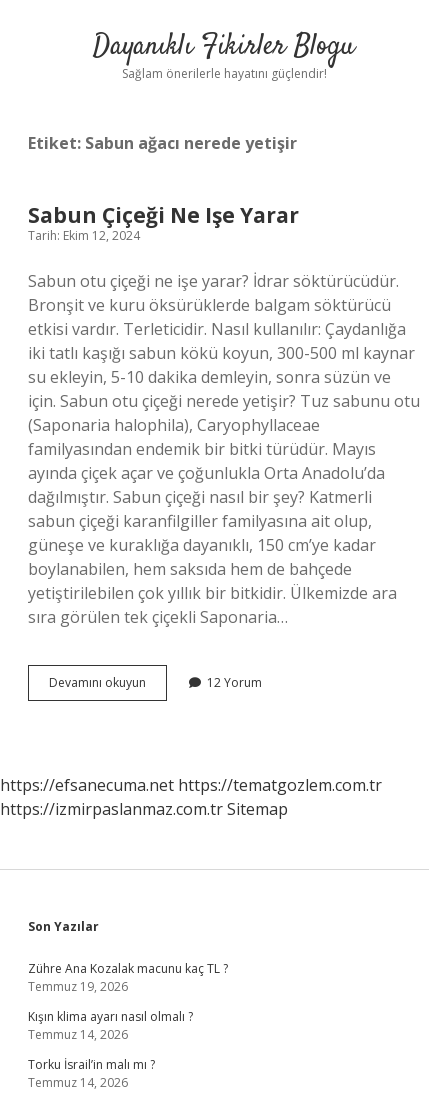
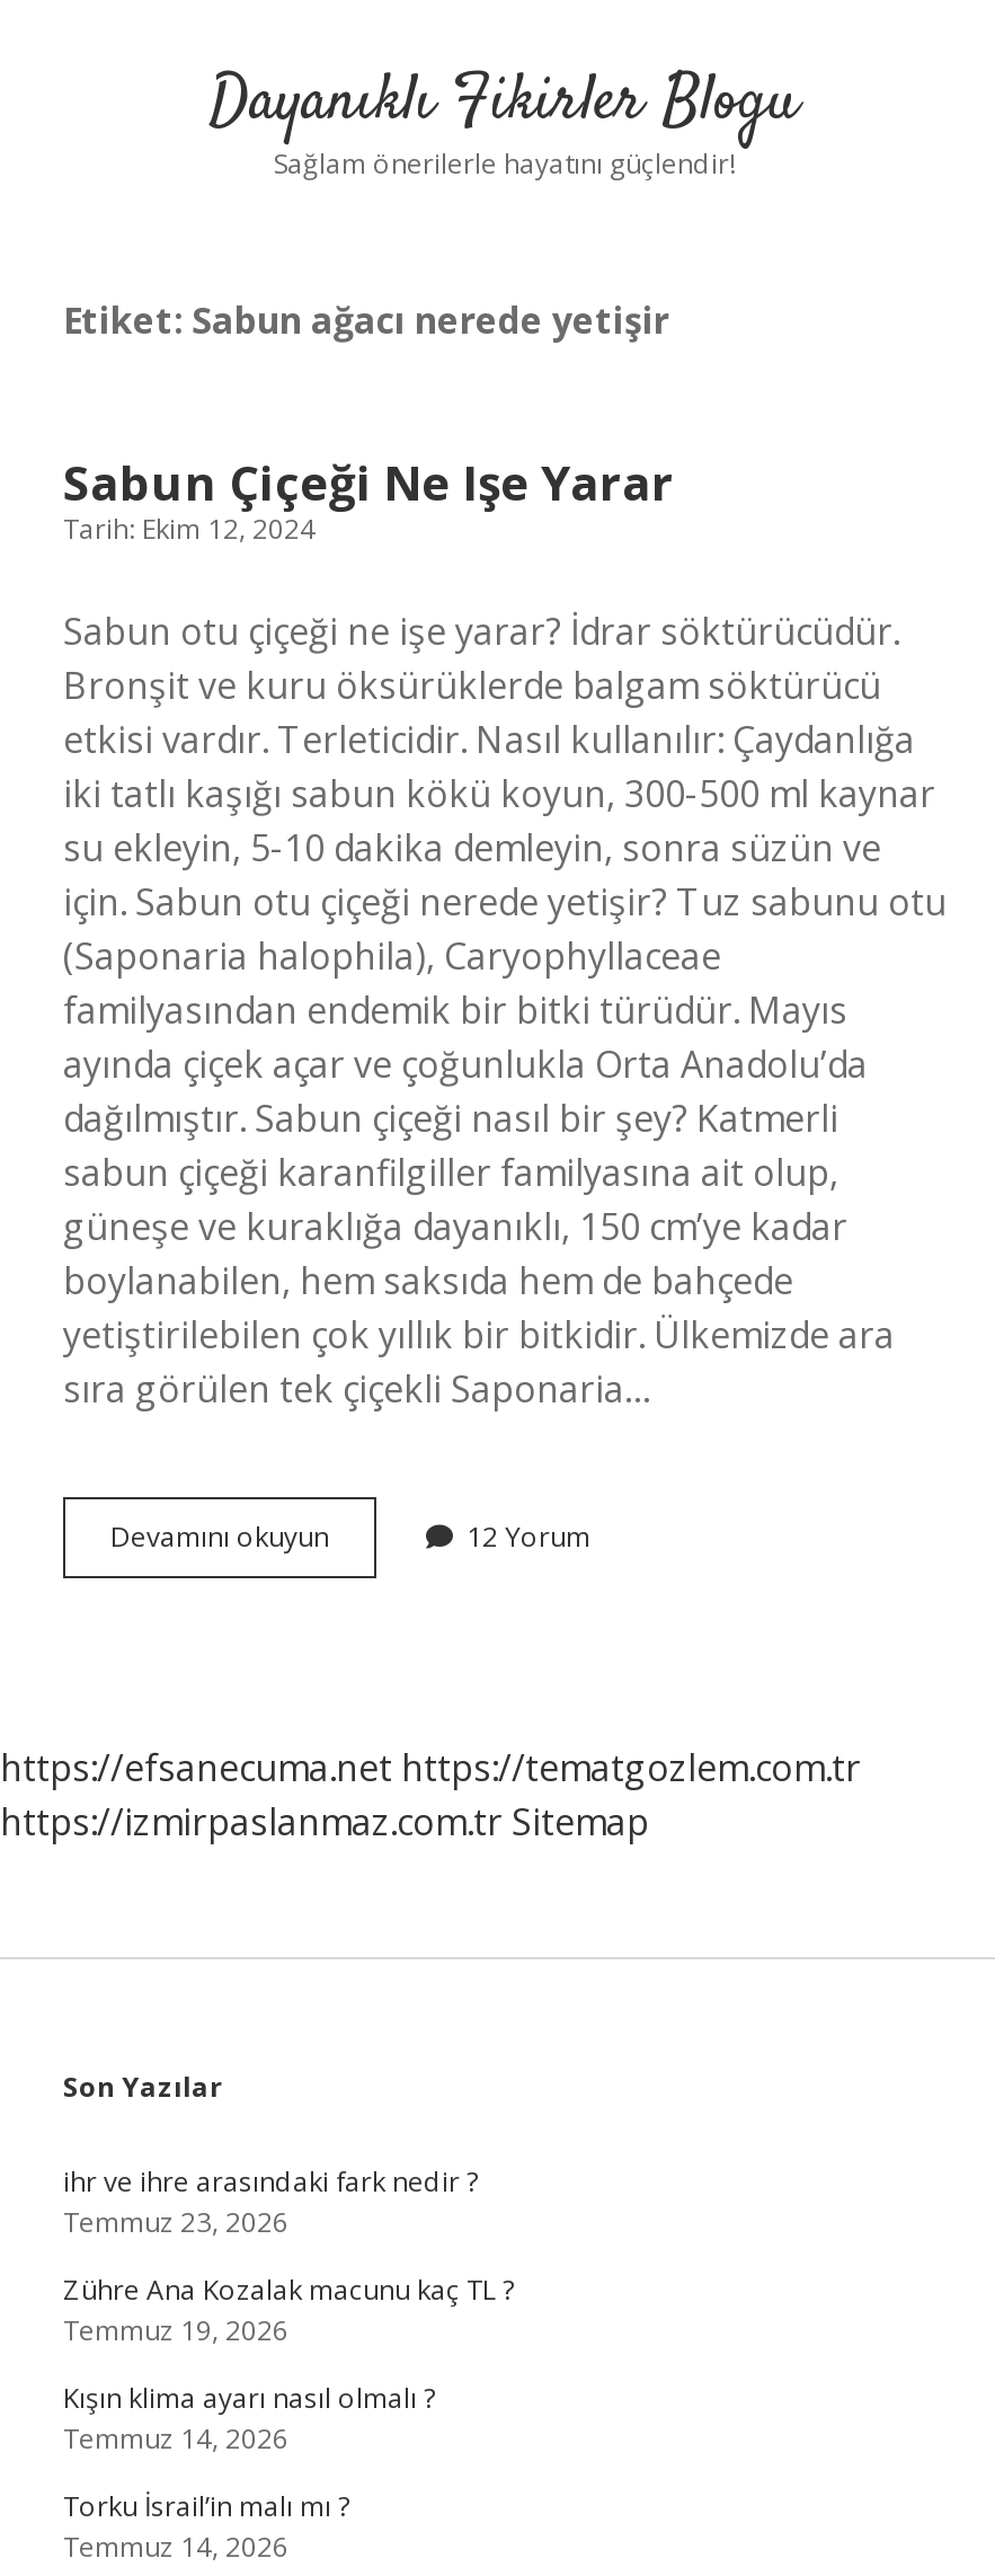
none -> [63,2162,478,2241] ihr ve ihre arasındaki fark nedir ? | Temmuz 23, 2026

